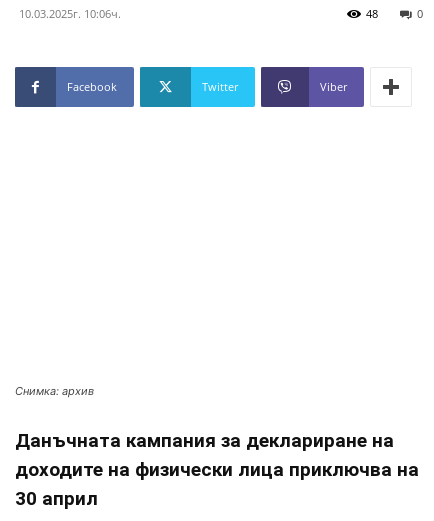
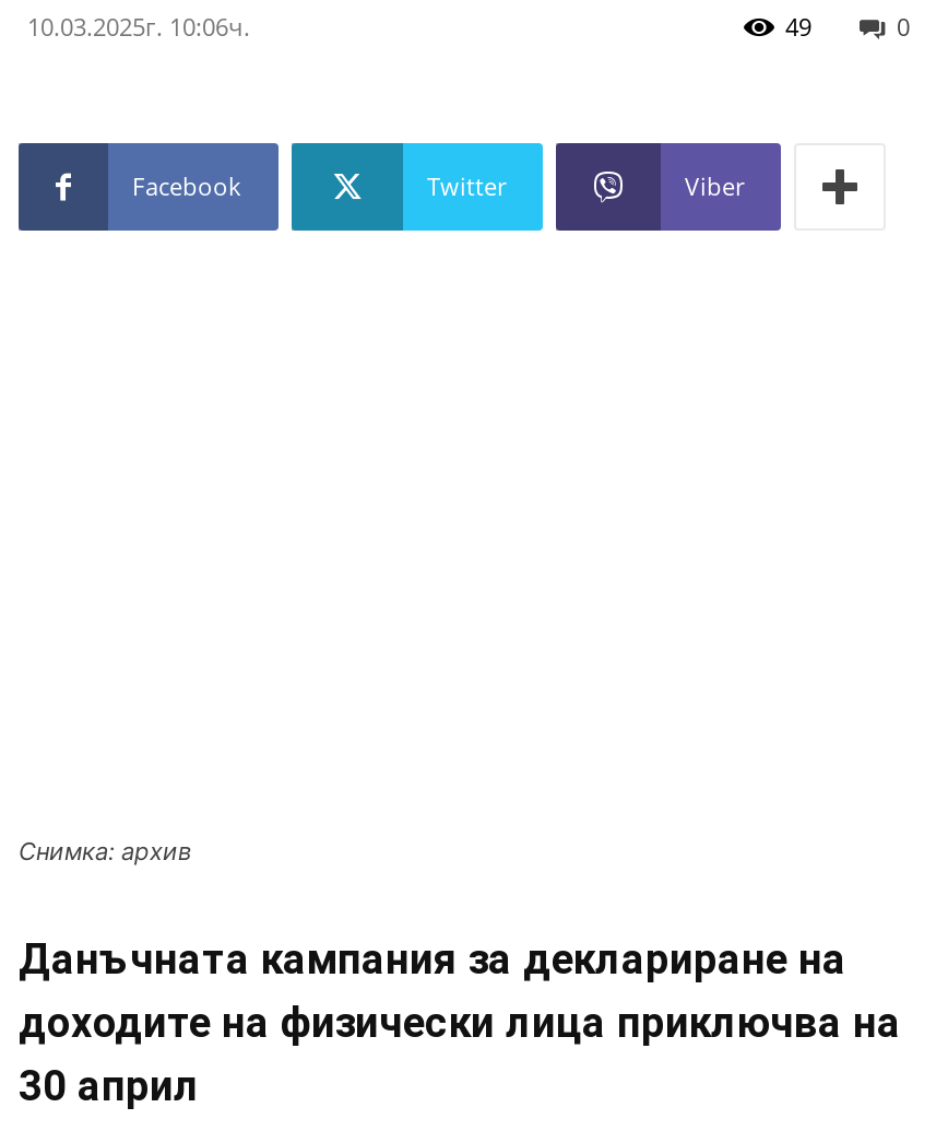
[366,6,378,21] 48 -> [785,10,811,43] 49

